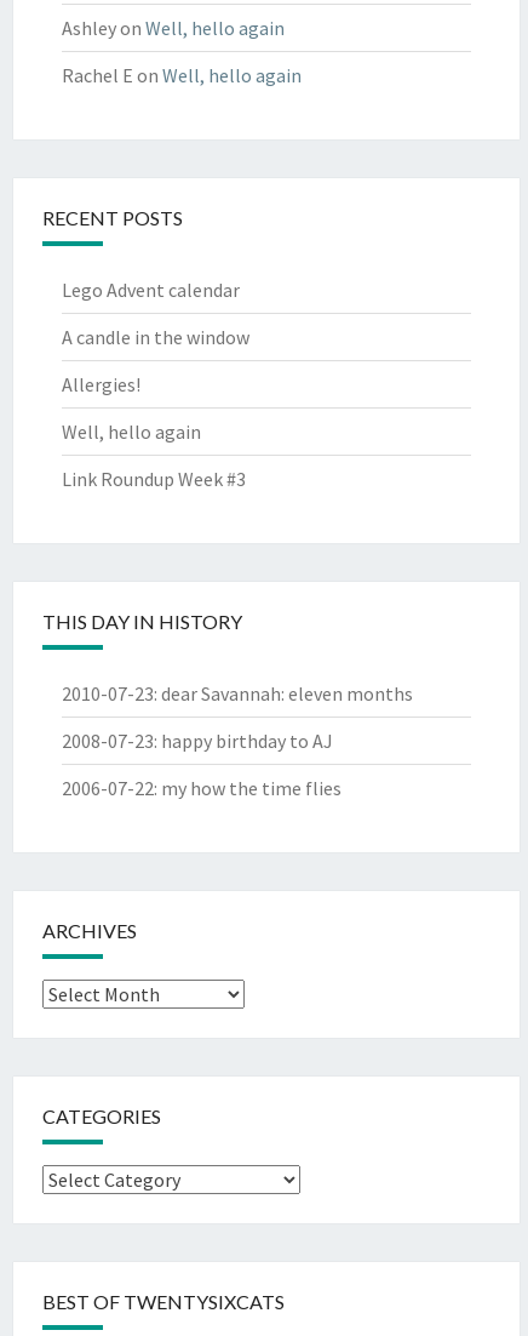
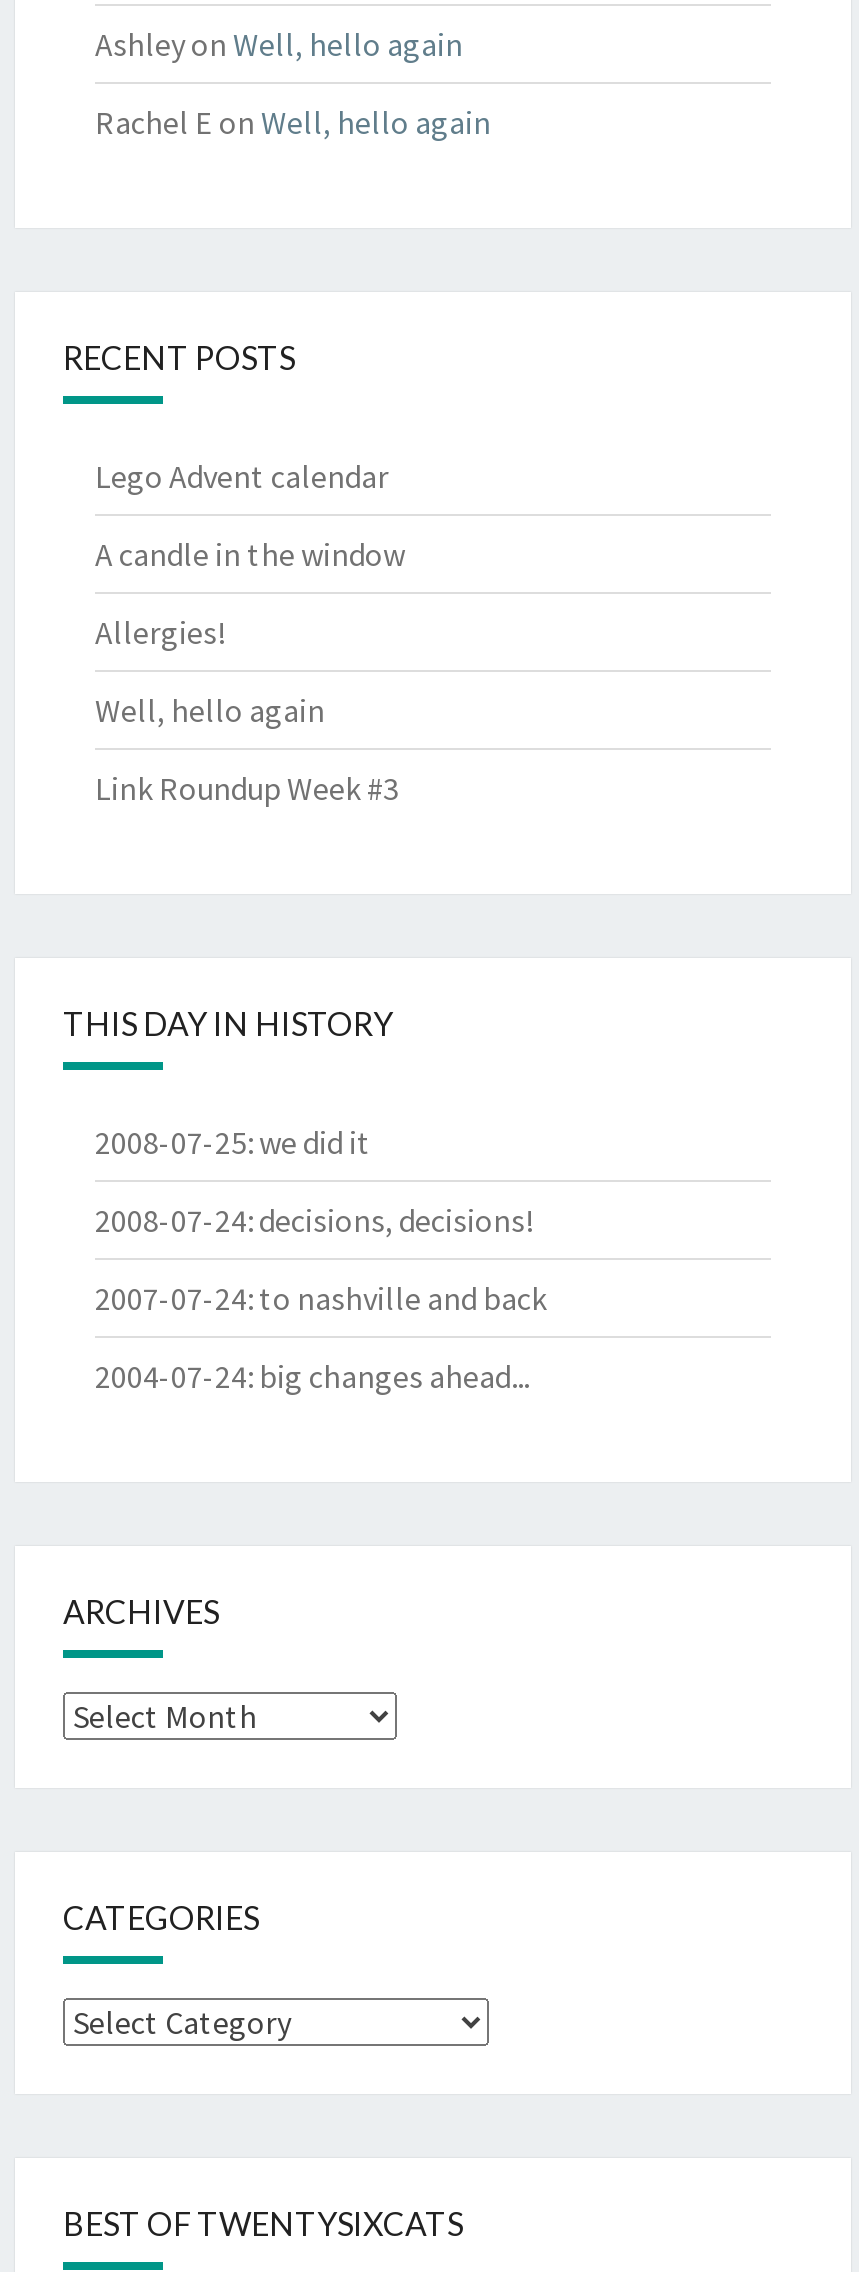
[62,682,413,801] 2010-07-23: dear Savannah: eleven months | 2008-07-23: happy birthday to AJ | 2006-07-22: my how the time flies -> [95,1123,547,1397] 2008-07-25: we did it | 2008-07-24: decisions, decisions! | 2007-07-24: to nashville and back | 2004-07-24: big changes ahead...

